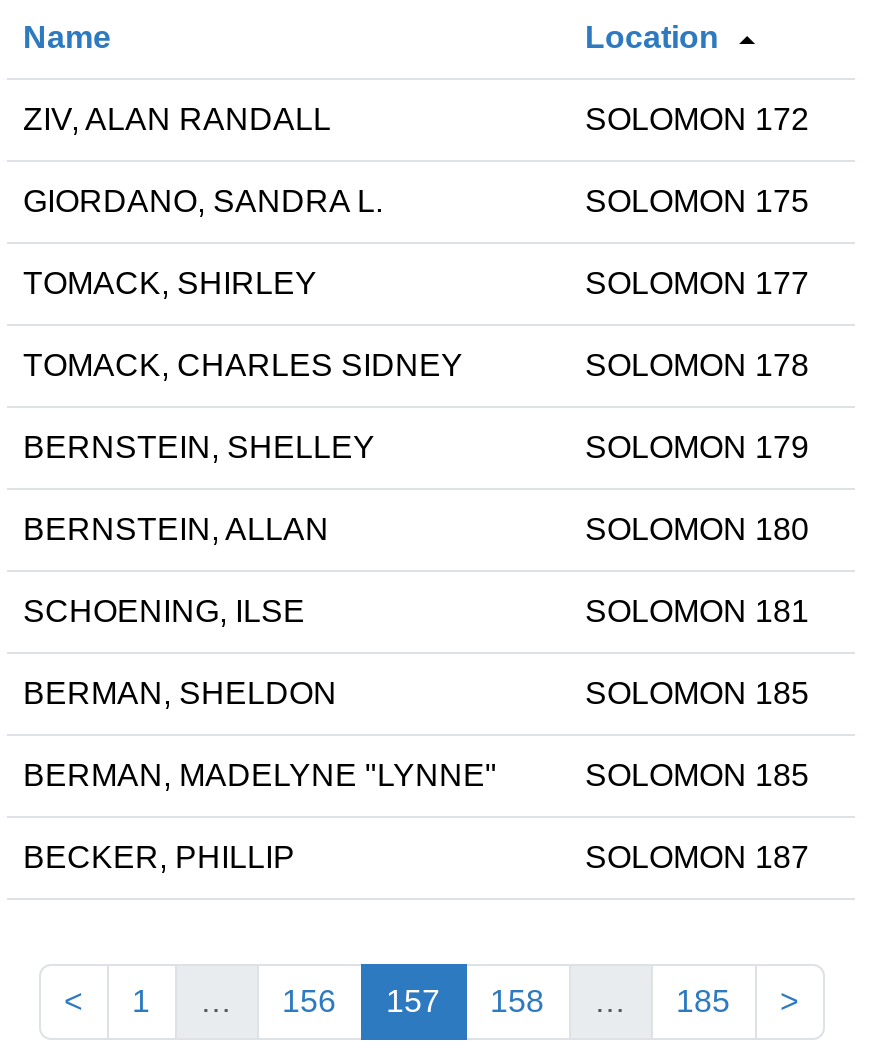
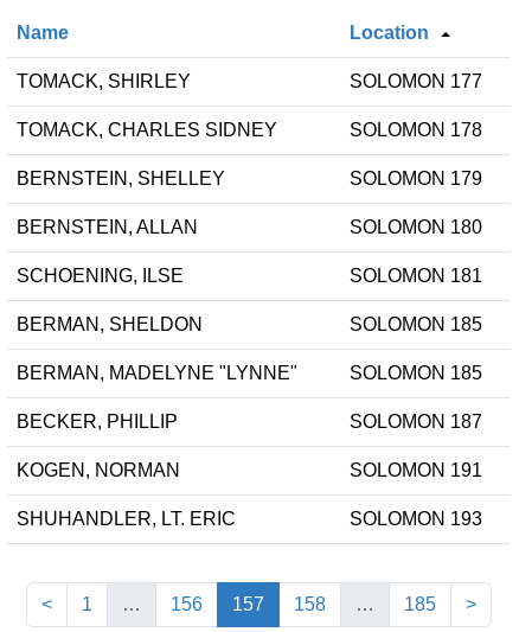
[23,102,809,218] ZIV, ALAN RANDALL | SOLOMON 172 | GIORDANO, SANDRA L. | SOLOMON 175 -> none
moved [23,266,809,874] -> [17,71,482,432]: TOMACK, SHIRLEY | SOLOMON 177 | TOMACK, CHARLES SIDNEY | ... | BECKER, PHILLIP | SOLOMON 187
none -> [17,460,482,529] KOGEN, NORMAN | SOLOMON 191 | SHUHANDLER, LT. ERIC | SOLOMON 193

